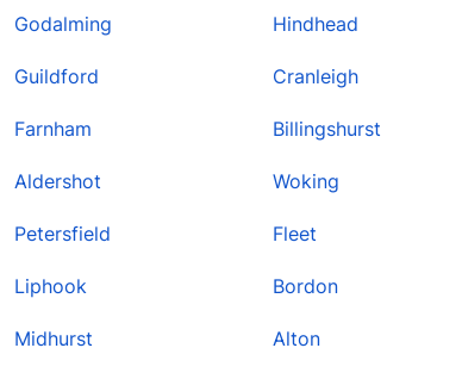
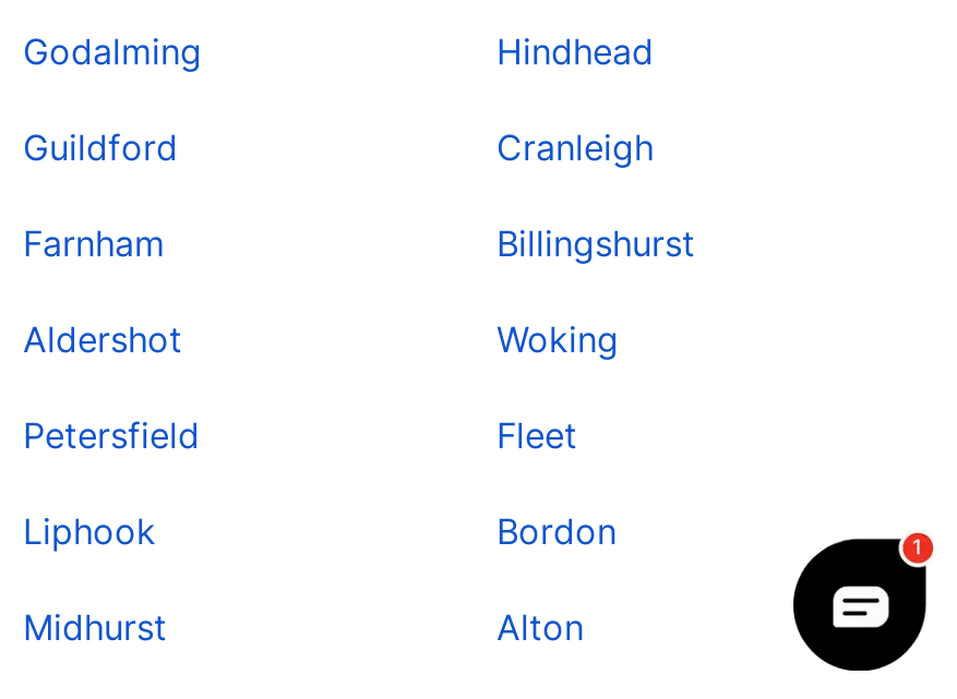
none -> [791,530,935,674] [image]

